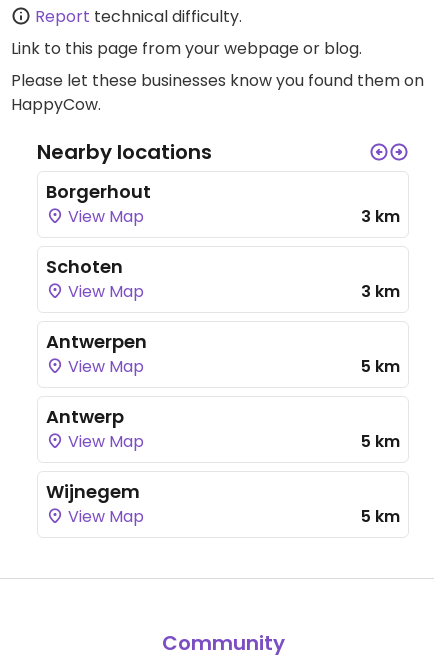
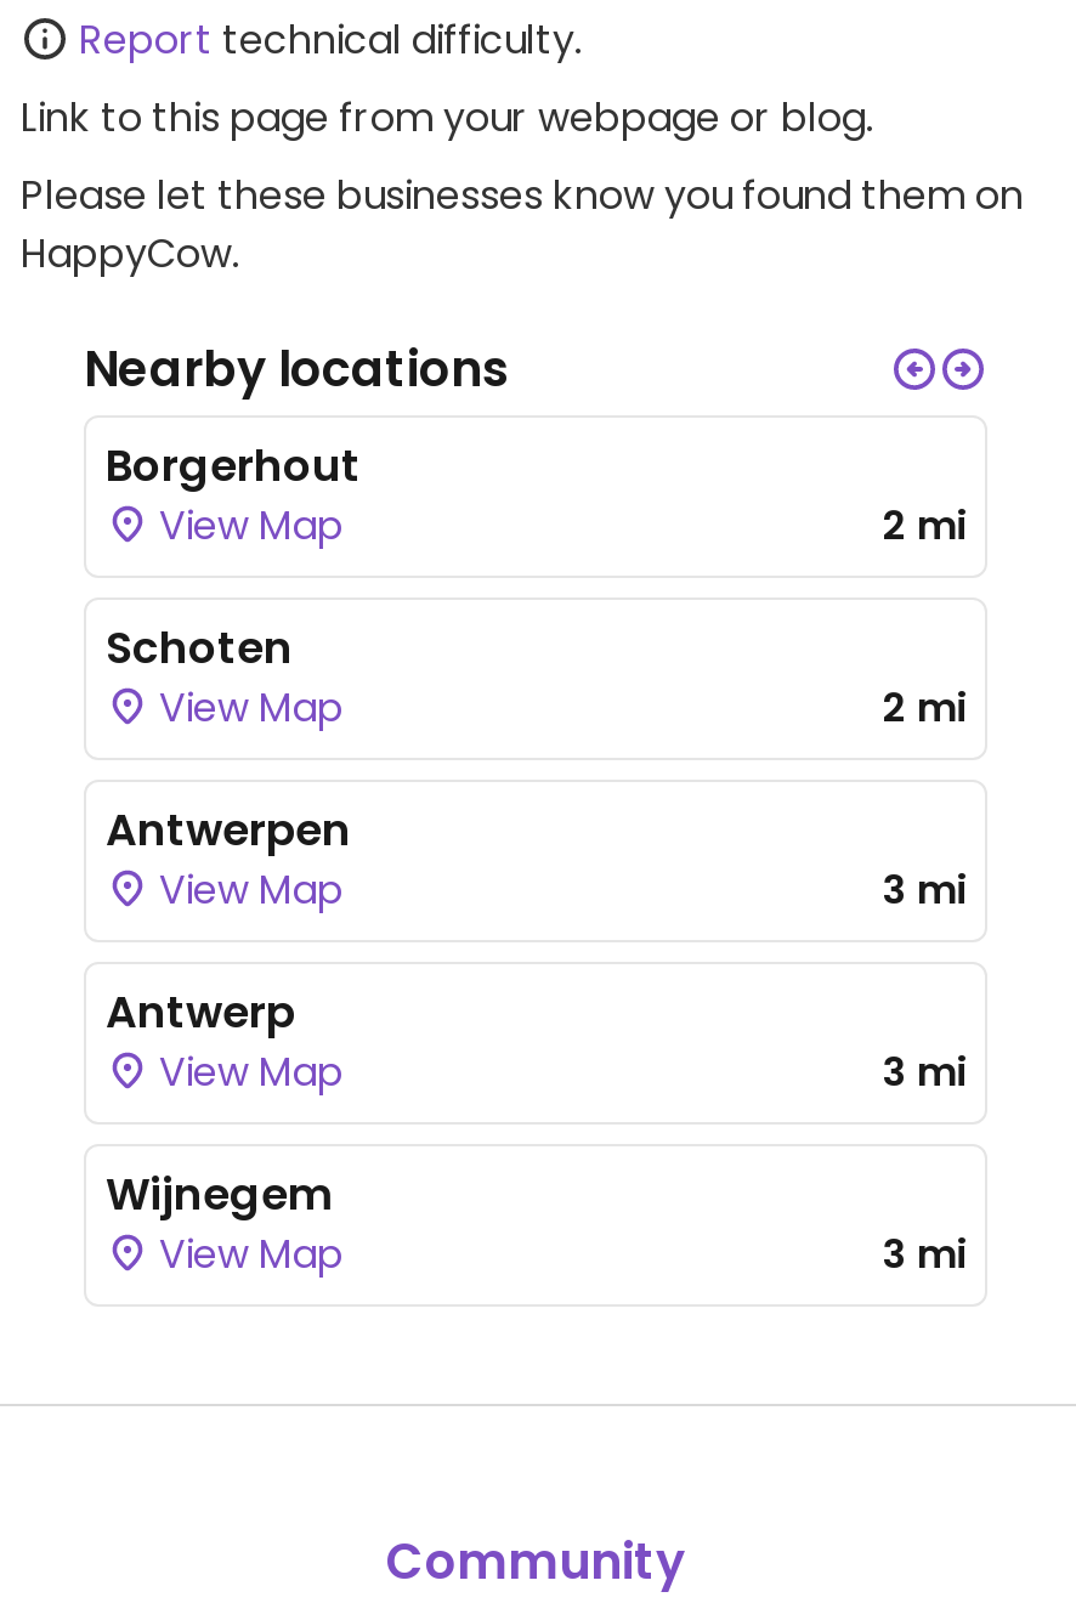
[361,205,400,228] 3 km -> [883,497,965,553] 2 mi
[361,280,400,303] 3 km -> [883,679,965,735] 2 mi
[361,355,400,378] 5 km -> [883,861,965,917] 3 mi
[361,430,400,453] 5 km -> [883,1044,965,1100] 3 mi
[361,505,400,528] 5 km -> [883,1226,965,1282] 3 mi

